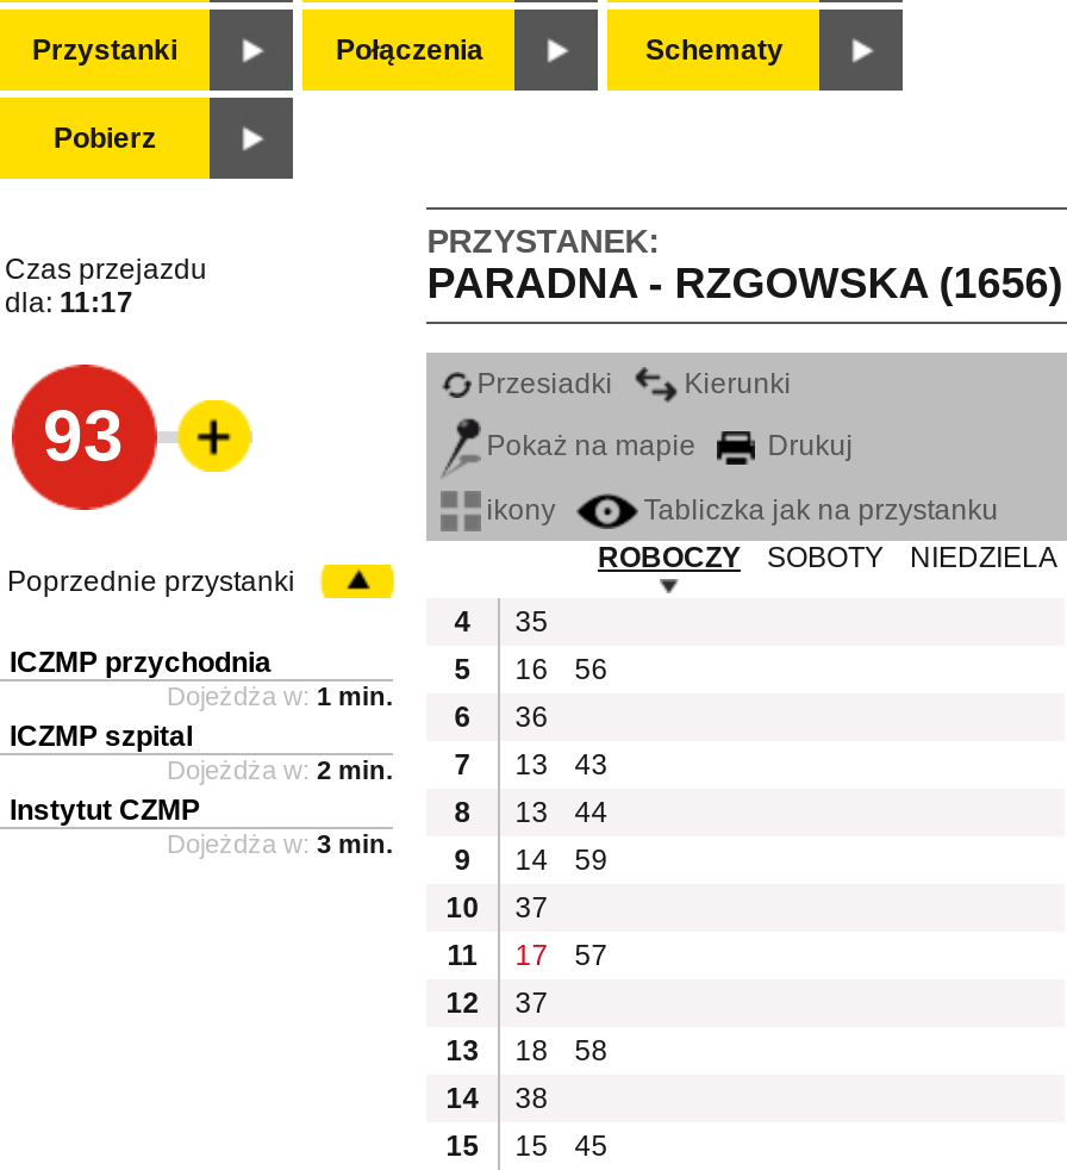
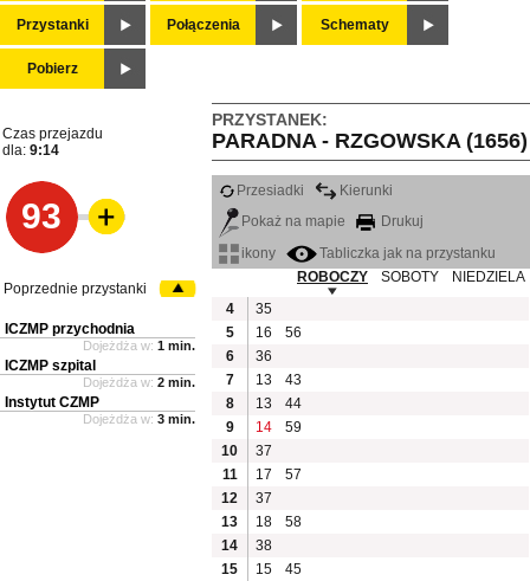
[5,286,133,320] dla: 11:17 -> [2,142,59,159] dla: 9:14

